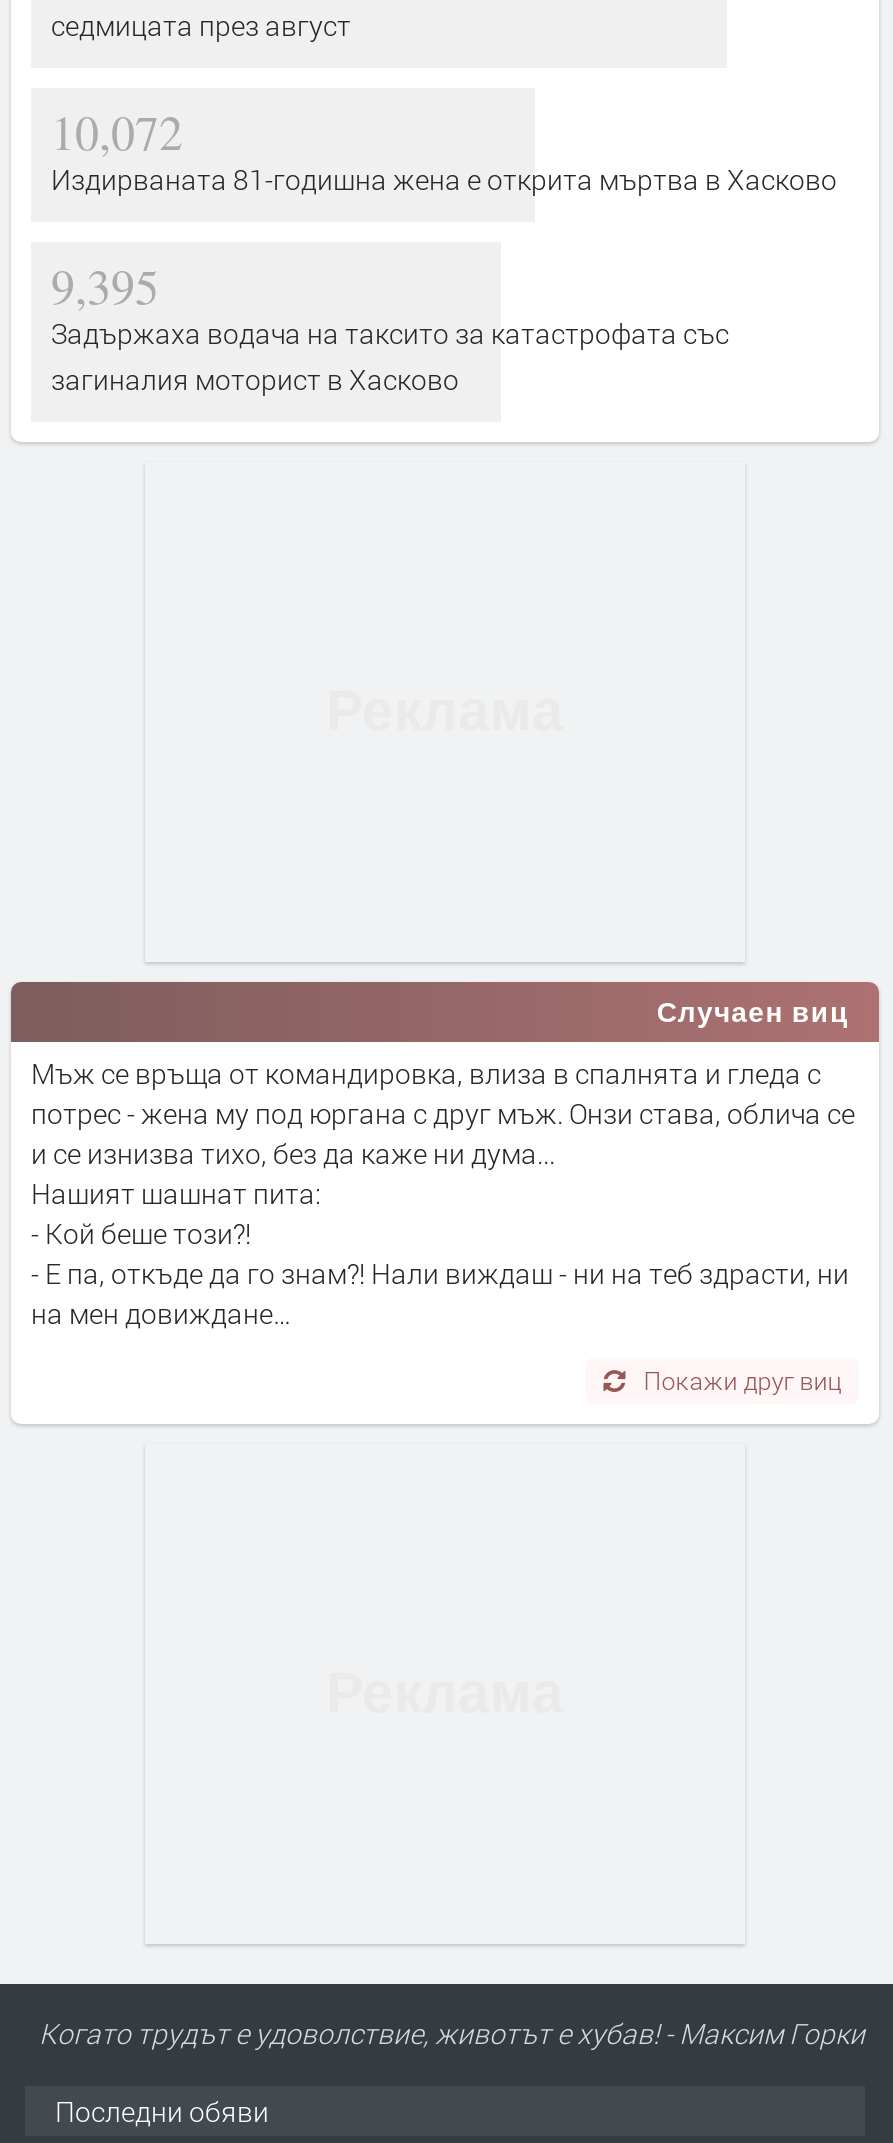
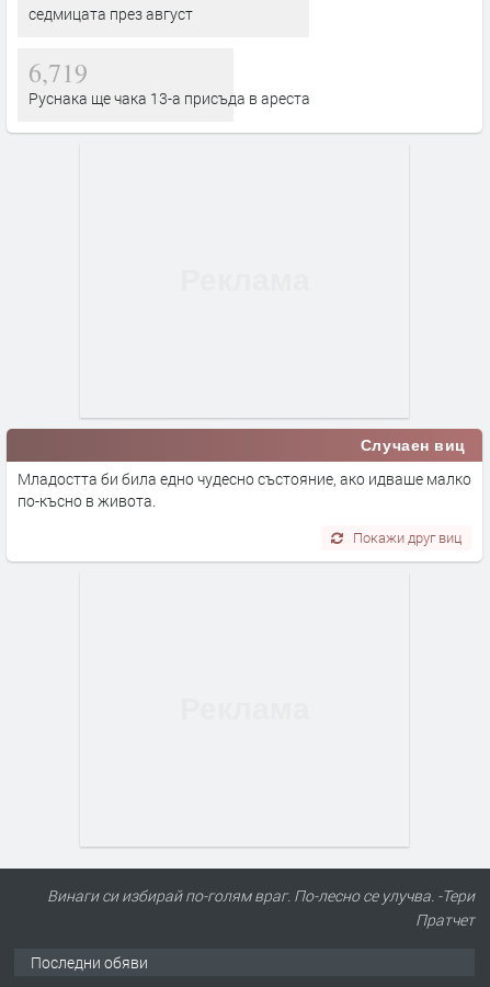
[51,99,837,397] 10,072 | Издирваната 81-годишна жена е открита мъртва в Хасково | 9,395 | Задържаха водача на таксито за катастрофата със | загиналия моторист в Хасково -> [29,54,310,108] 6,719 | Руснака ще чака 13-а присъда в ареста
[31,1053,855,1331] Мъж се връща от командировка, влиза в спалнята и гледа с | потрес - жена му под юргана с друг мъж. Онзи става, облича се | и се изнизва тихо, без да каже ни дума... | Нашият шашнат пита: | - Кой беше този?! | - Е па, откъде да го знам?! Нали виждаш - ни на теб здрасти, ни | на мен довиждане… -> [18,468,471,510] Младостта би била едно чудесно състояние, ако идваше малко | по-късно в живота.
moved [643,1363,841,1395] -> [353,528,462,546]: Покажи друг виц
[39,2013,865,2051] Когато трудът е удоволствие, животът е хубав! - Максим Горки -> [47,885,475,930] Винаги си избирай по-голям враг. По-лесно се улучва. -Тери | Пратчет

